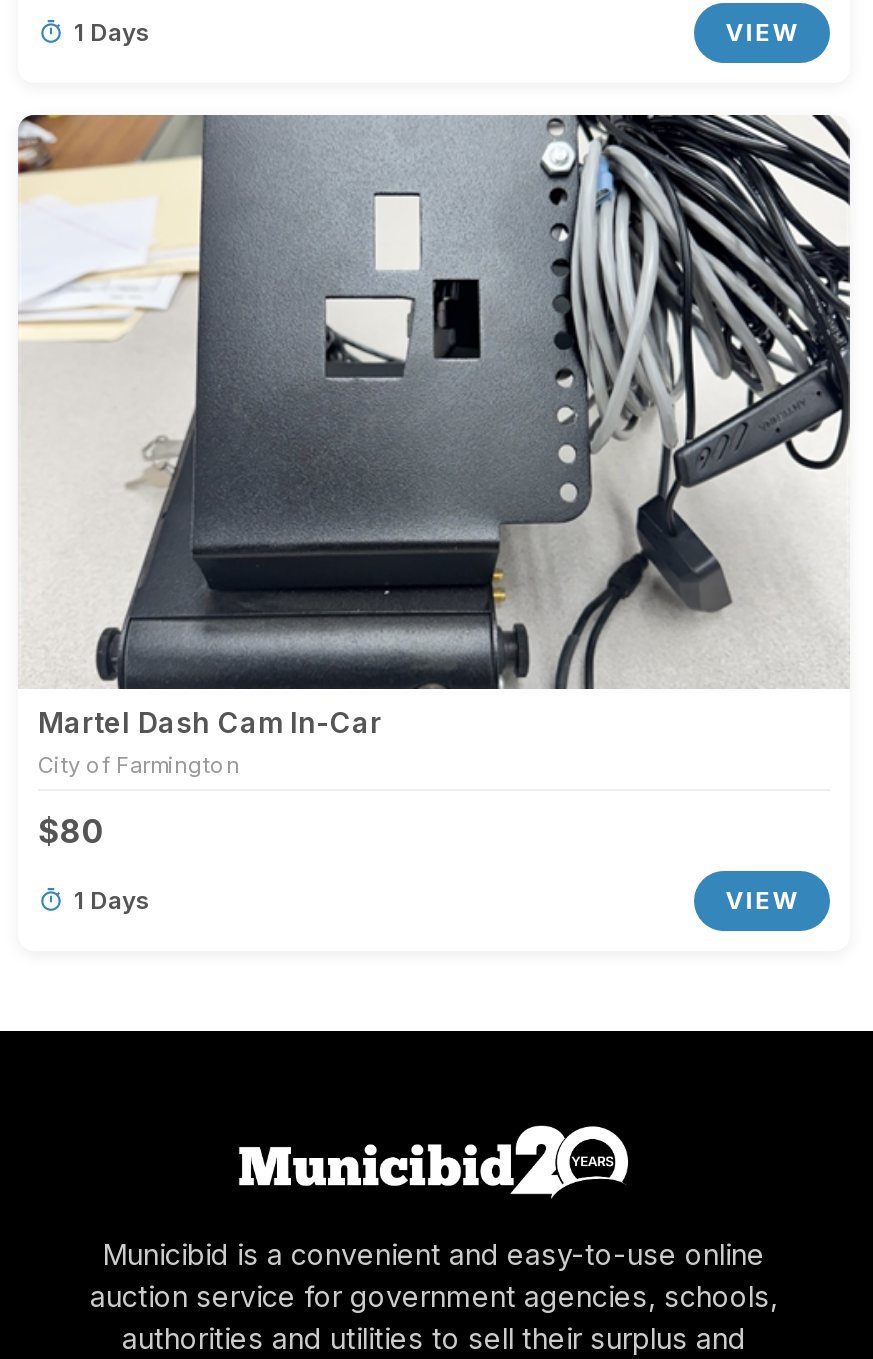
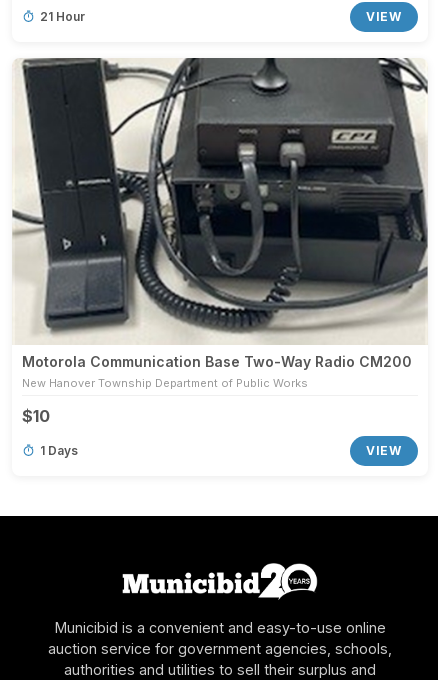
[74,17,150,47] 1 Days -> [40,9,85,24] 21 Hour
[16,113,852,779] [image] | Martel Dash Cam In-Car | City of Farmington -> [12,57,429,390] [image] | Motorola Communication Base Two-Way Radio CM200 | New Hanover Township Department of Public Works
[38,811,104,851] $80 -> [22,406,50,426] $10

